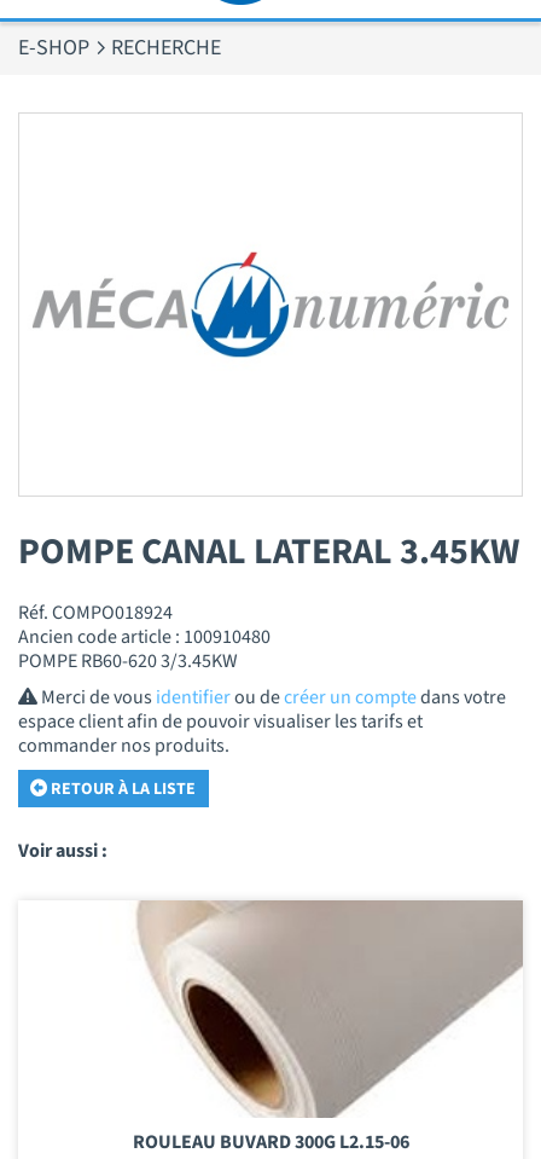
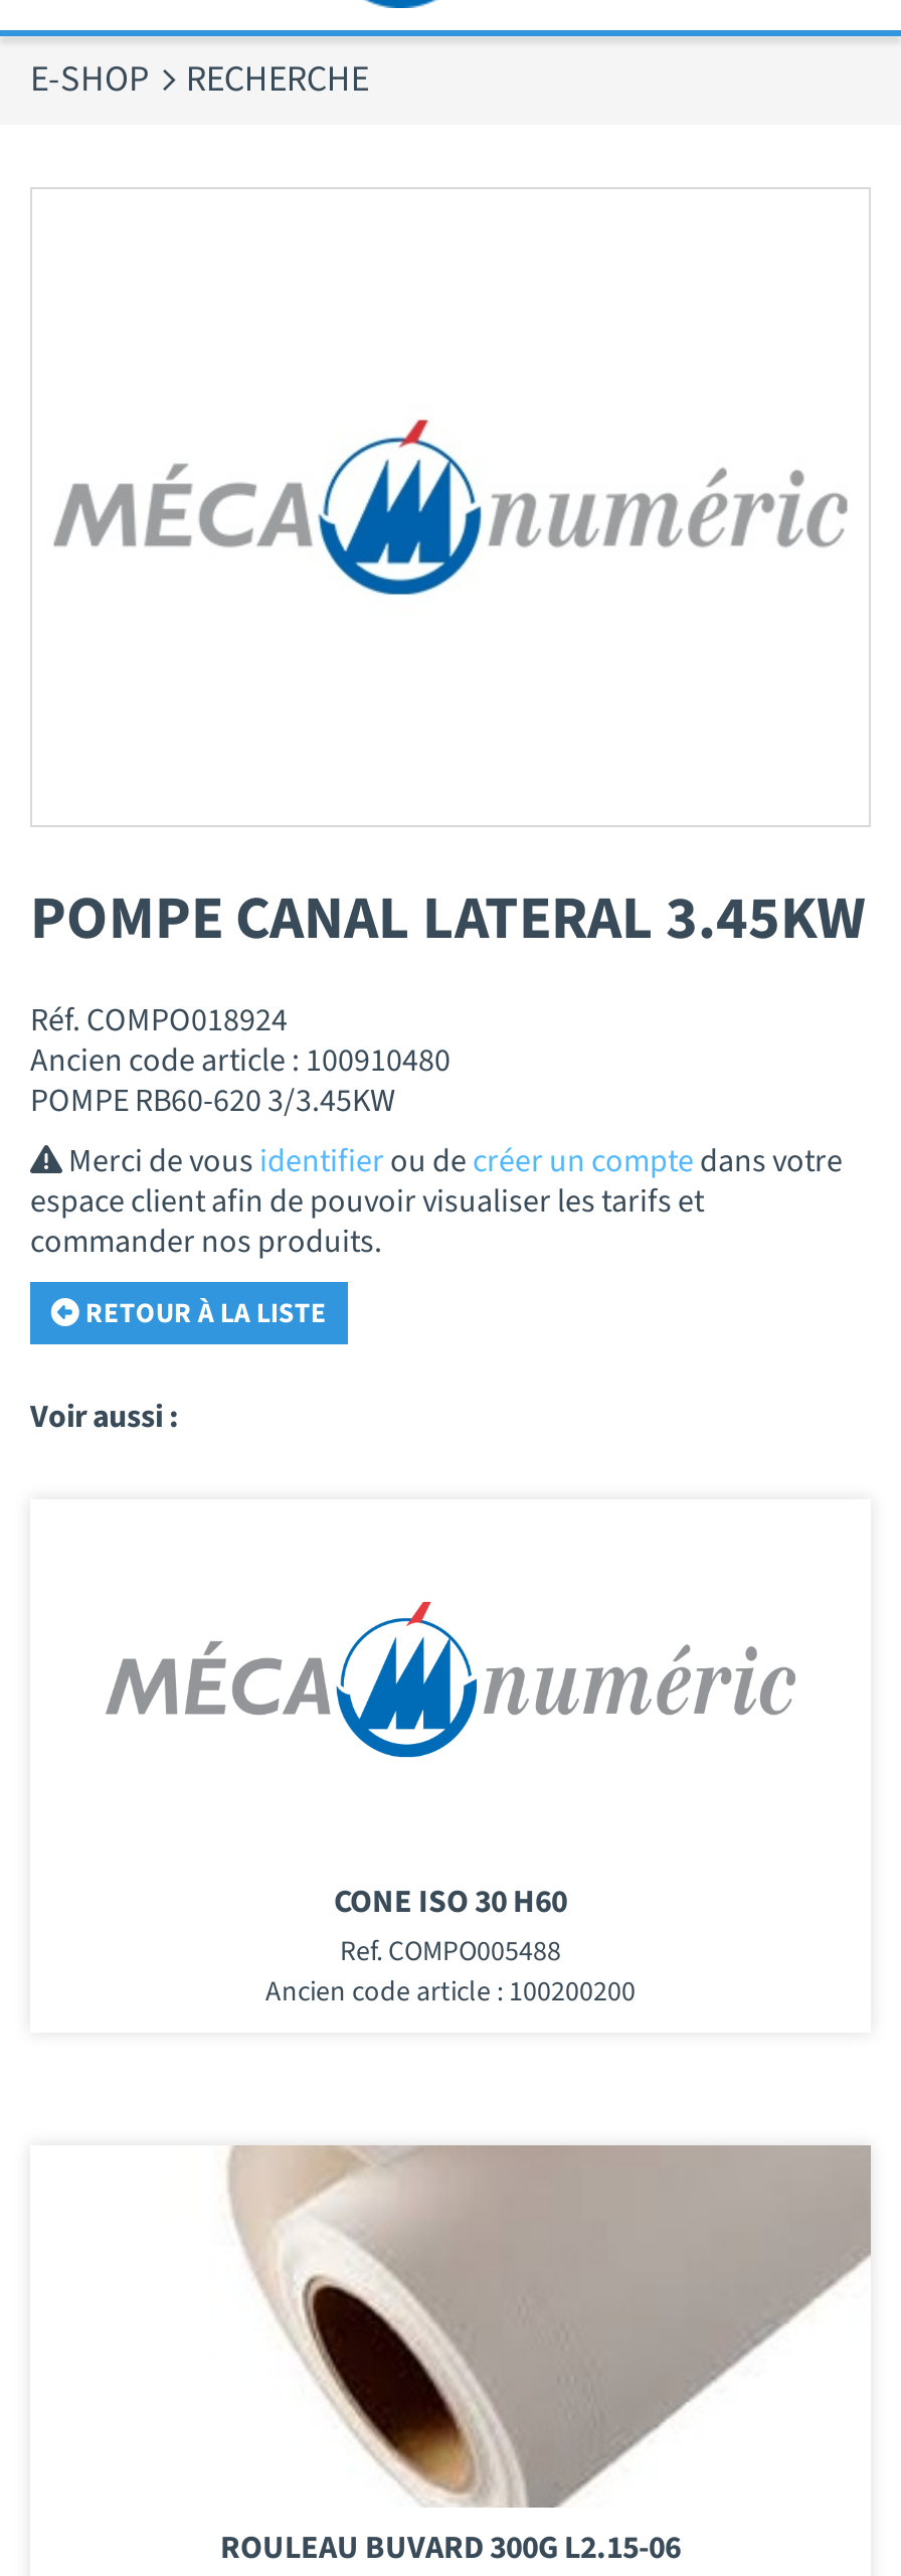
none -> [105,1600,796,1759] [image]
none -> [265,1880,636,2013] CONE ISO 30 H60 | Ref. COMPO005488 | Ancien code article : 100200200

